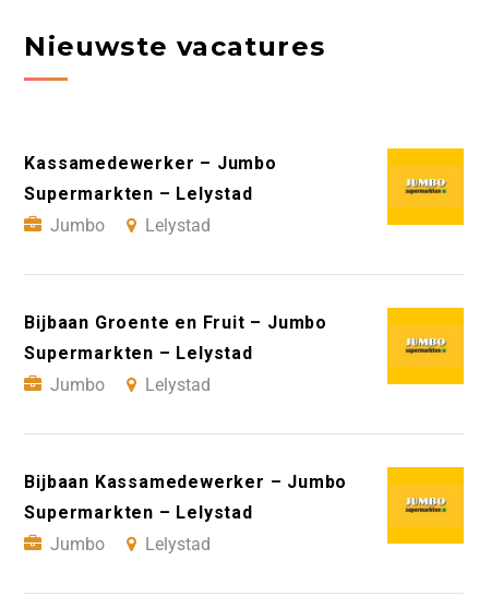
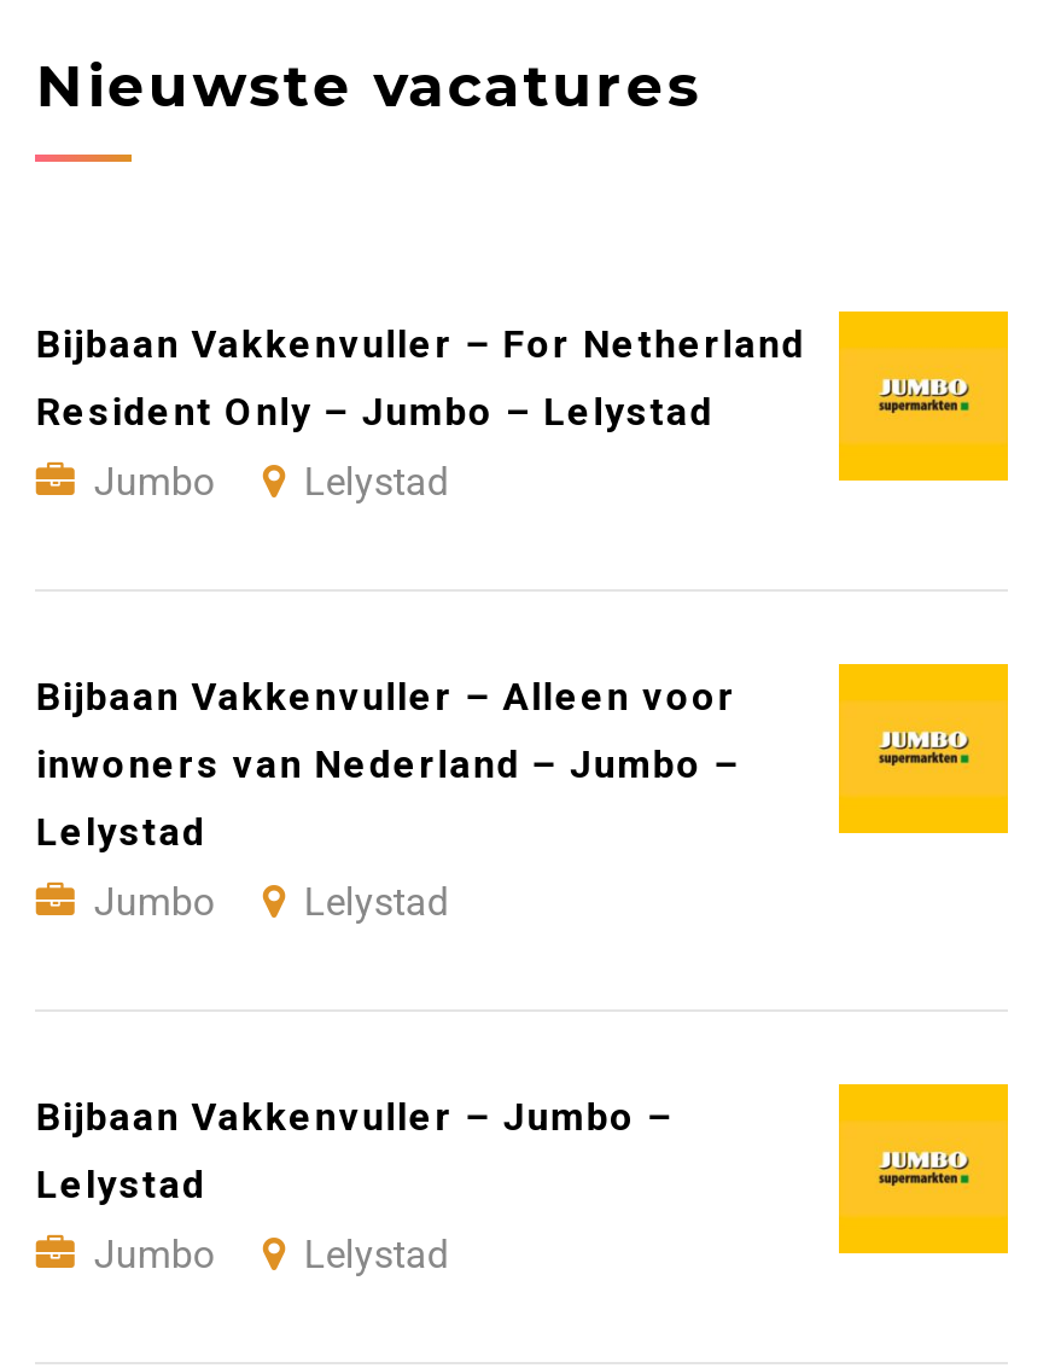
[24,153,277,173] Kassamedewerker – Jumbo -> [36,321,805,367] Bijbaan Vakkenvuller – For Netherland
[24,183,253,204] Supermarkten – Lelystad -> [36,388,713,434] Resident Only – Jumbo – Lelystad
[24,312,327,363] Bijbaan Groente en Fruit – Jumbo | Supermarkten – Lelystad -> [36,673,740,854] Bijbaan Vakkenvuller – Alleen voor | inwoners van Nederland – Jumbo – | Lelystad
[24,471,347,492] Bijbaan Kassamedewerker – Jumbo -> [36,1093,673,1139] Bijbaan Vakkenvuller – Jumbo –
[24,502,253,523] Supermarkten – Lelystad -> [36,1161,206,1207] Lelystad

